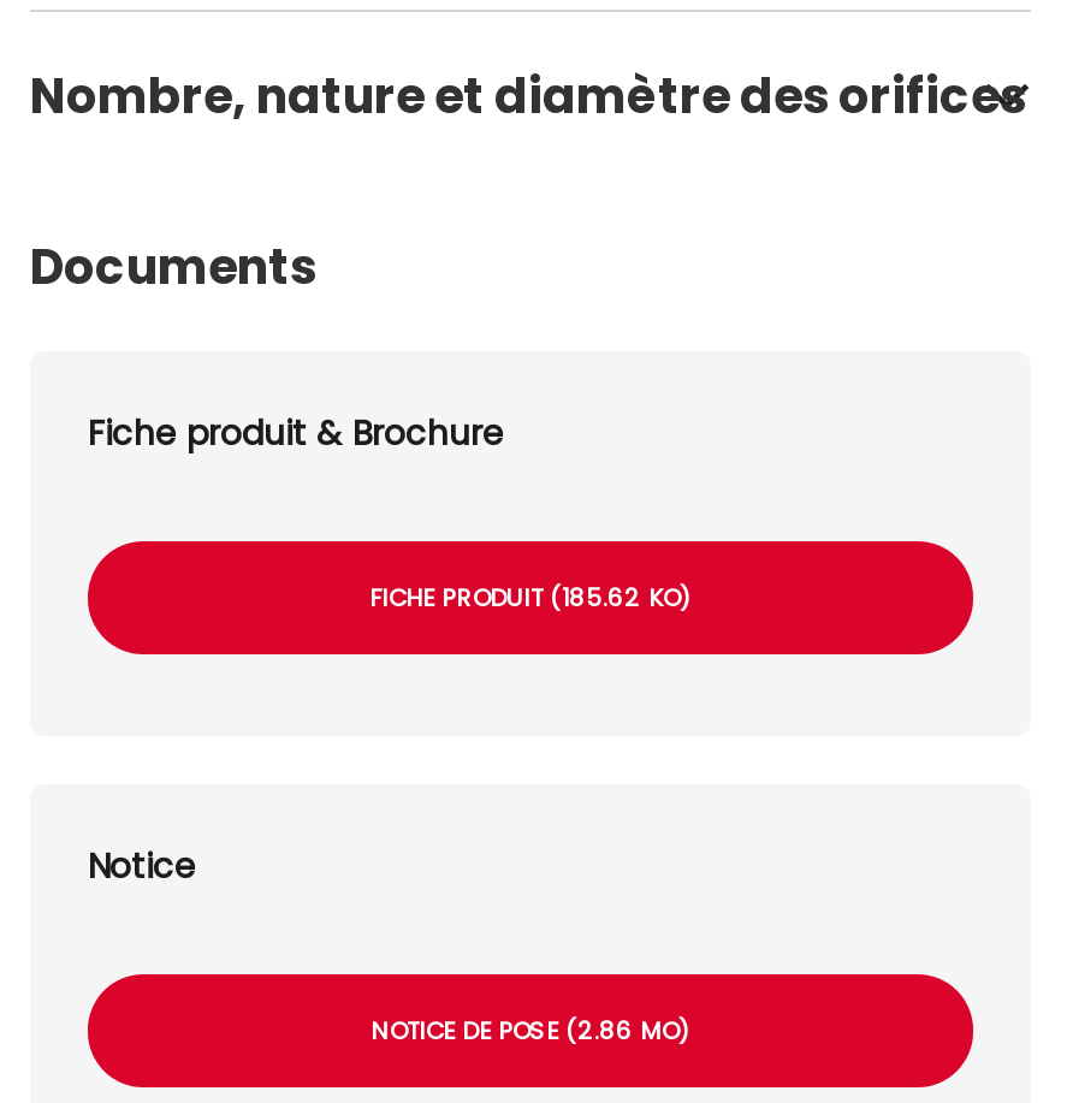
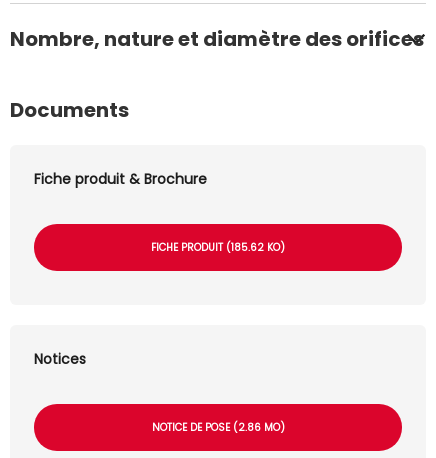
[88,842,196,890] Notice -> [34,349,86,369] Notices

